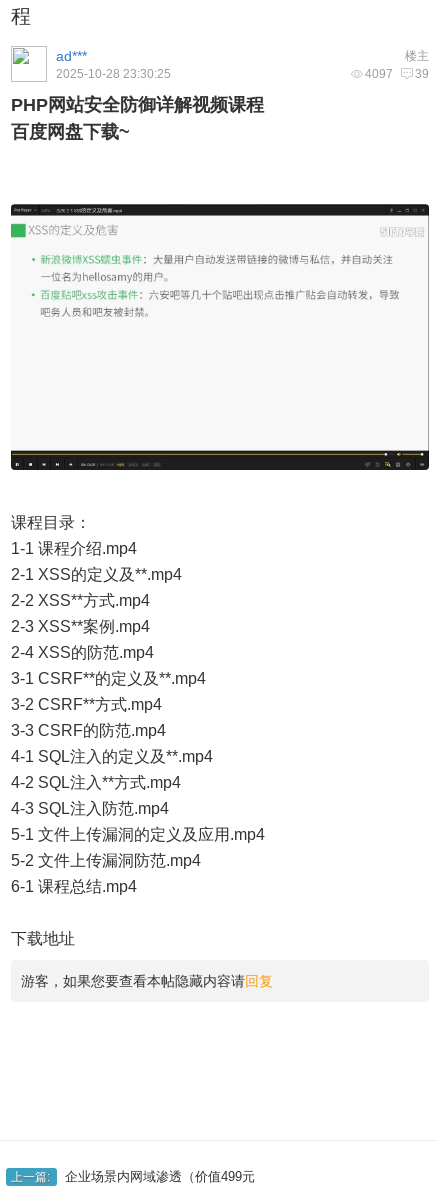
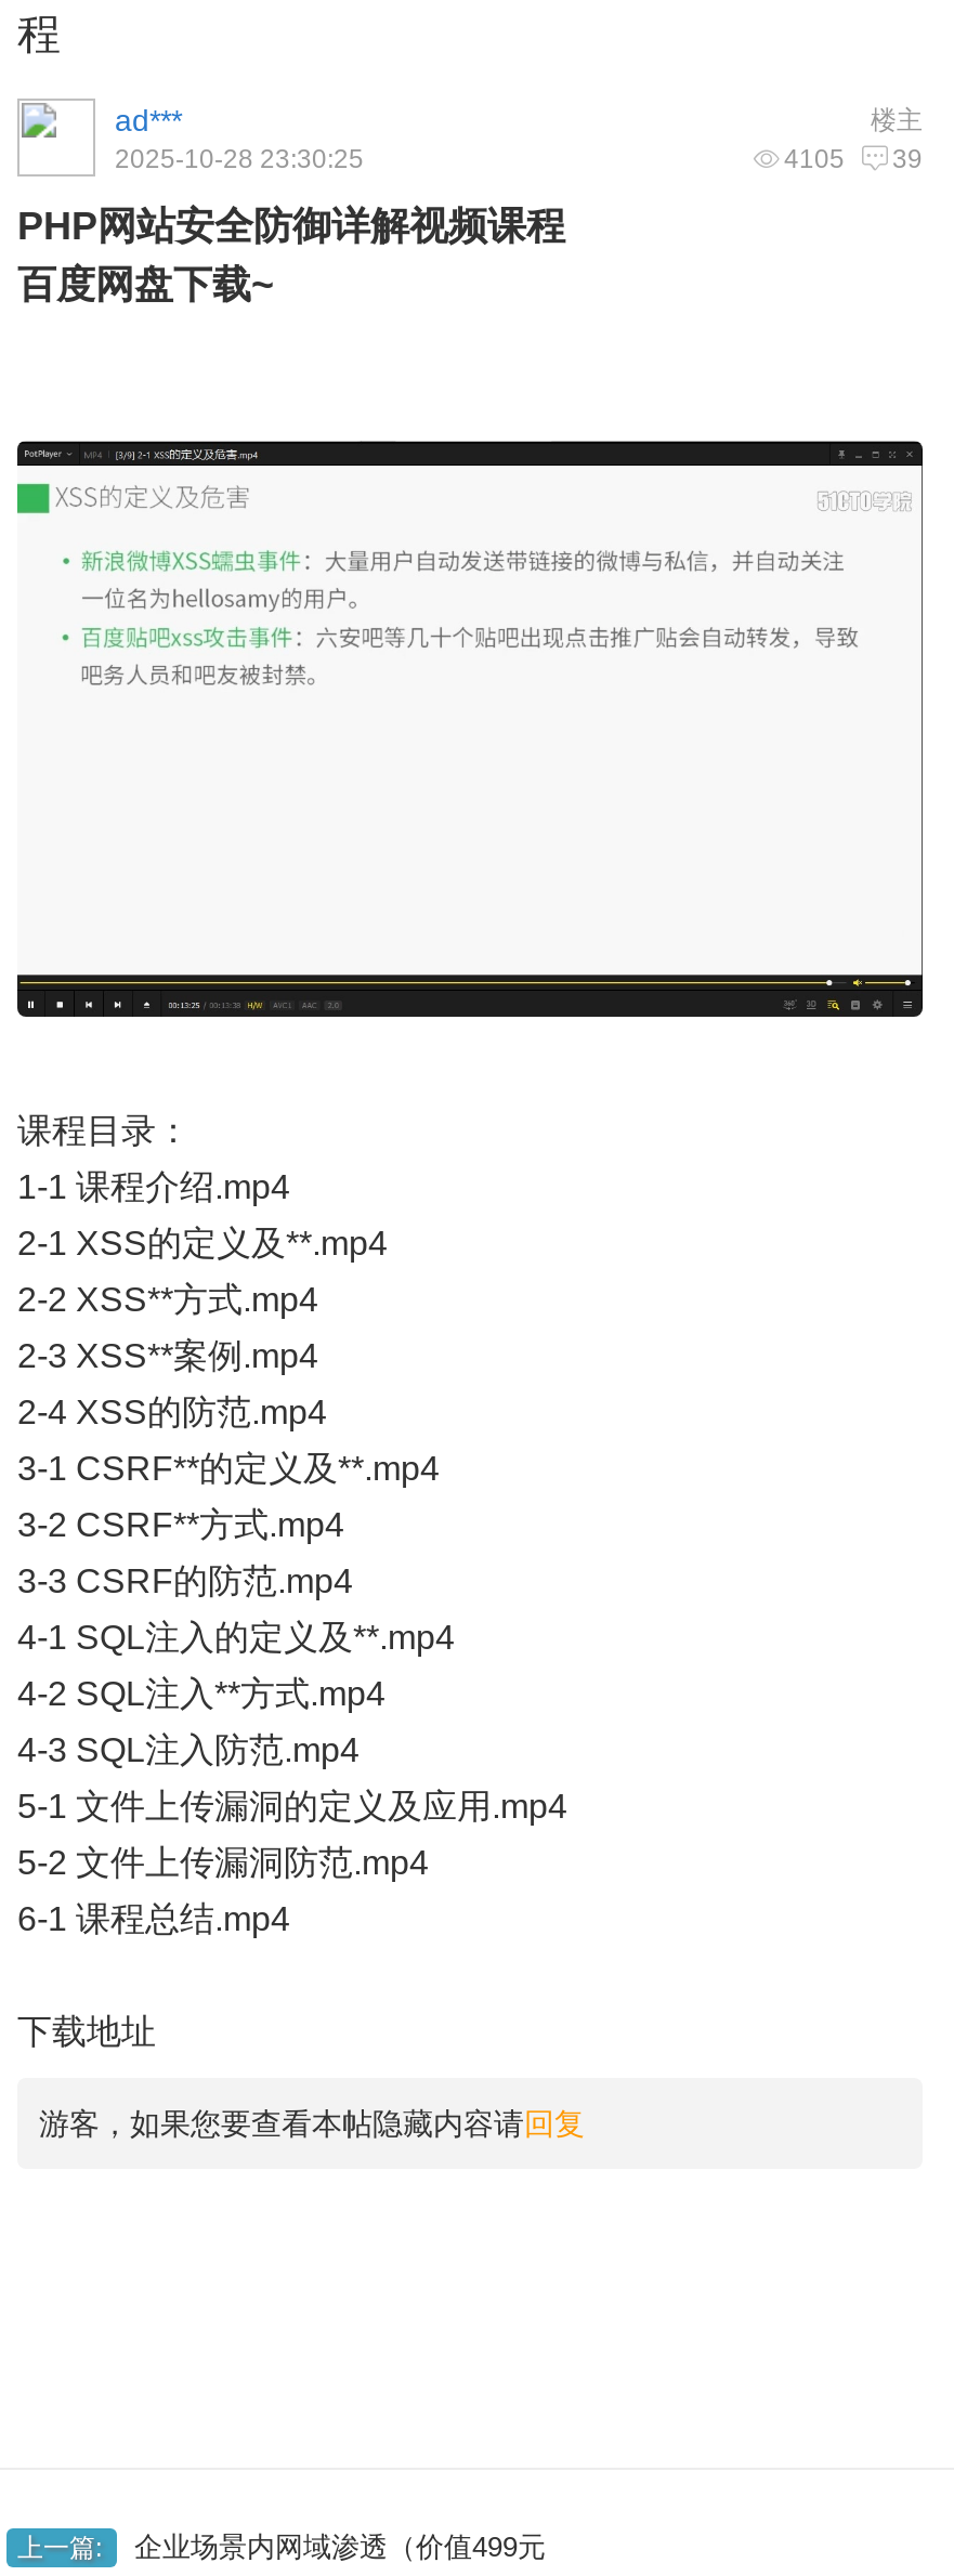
[365,67,429,81] 4097 39 -> [784,144,923,174] 4105 39

